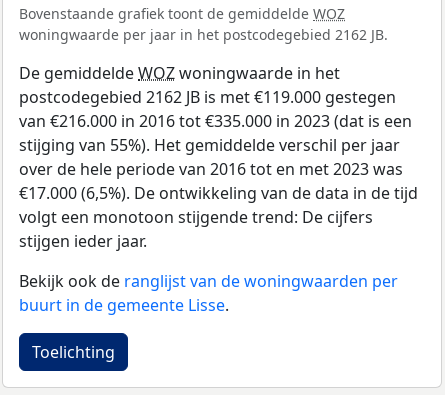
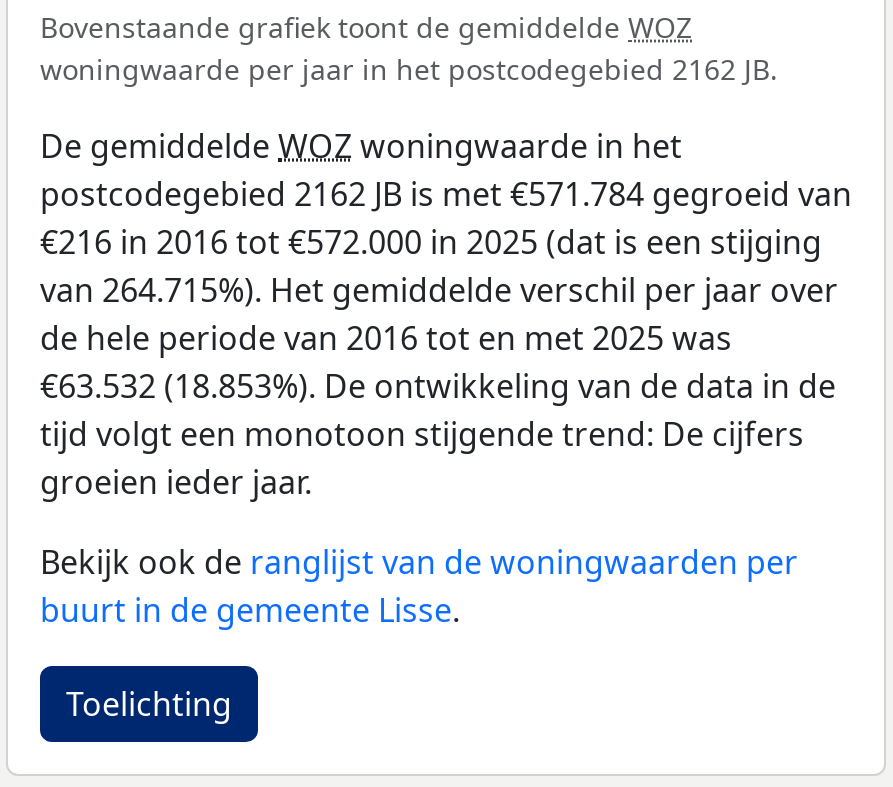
[19,86,418,252] postcodegebied 2162 JB is met €119.000 gestegen | van €216.000 in 2016 tot €335.000 in 2023 (dat is een | stijging van 55%). Het gemiddelde verschil per jaar | over de hele periode van 2016 tot en met 2023 was | €17.000 (6,5%). De ontwikkeling van de data in de tijd | volgt een monotoon stijgende trend: De cijfers | stijgen ieder jaar. -> [40,171,852,503] postcodegebied 2162 JB is met €571.784 gegroeid van | €216 in 2016 tot €572.000 in 2025 (dat is een stijging | van 264.715%). Het gemiddelde verschil per jaar over | de hele periode van 2016 tot en met 2025 was | €63.532 (18.853%). De ontwikkeling van de data in de | tijd volgt een monotoon stijgende trend: De cijfers | groeien ieder jaar.

